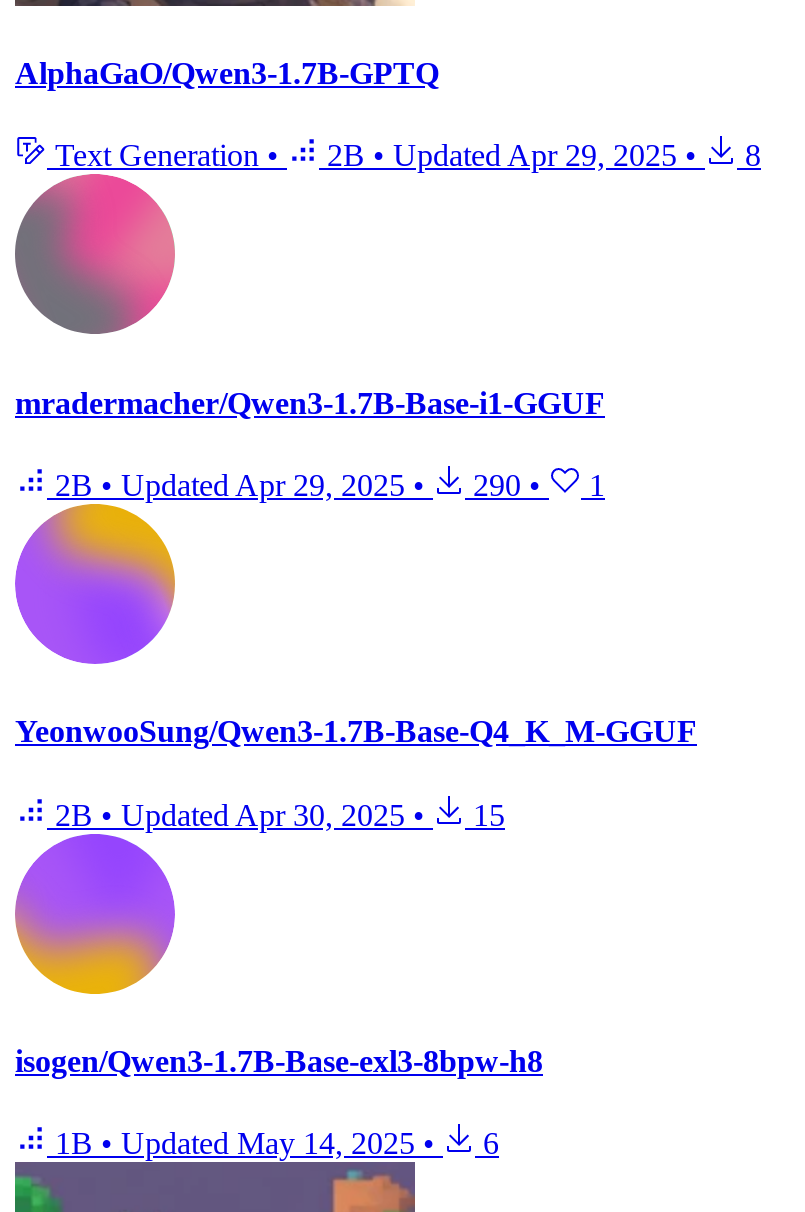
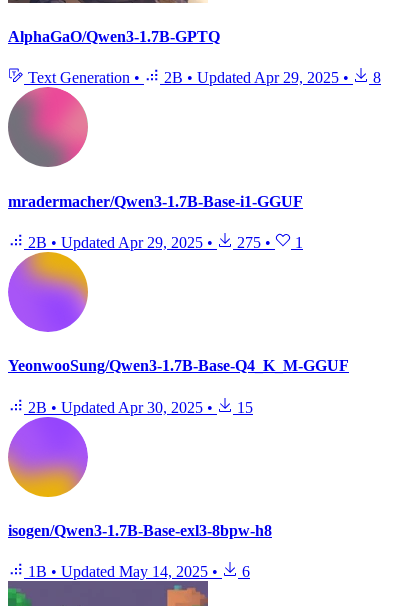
[47,468,605,502] 2B • Updated Apr 29, 2025 • 290 • 1 -> [24,234,303,251] 2B • Updated Apr 29, 2025 • 275 • 1

